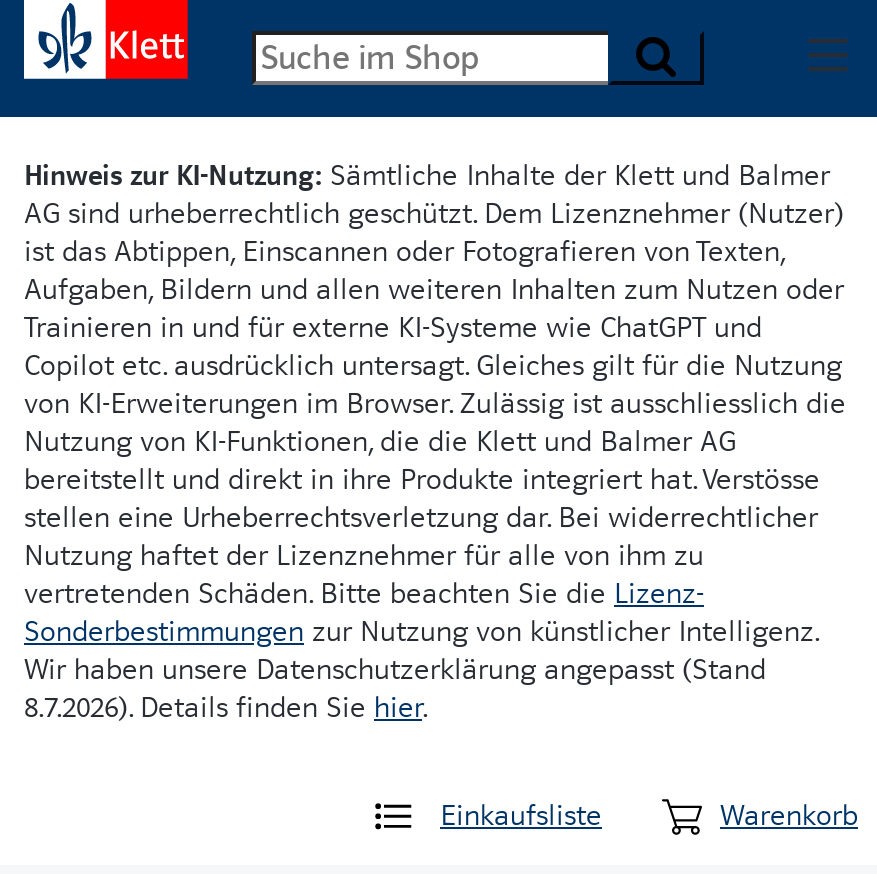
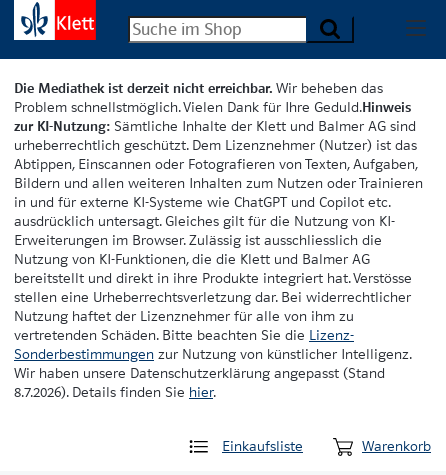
[24,157,846,421] Hinweis zur KI-Nutzung: Sämtliche Inhalte der Klett und Balmer | AG sind urheberrechtlich geschützt. Dem Lizenznehmer (Nutzer) | ist das Abtippen, Einscannen oder Fotografieren von Texten, | Aufgaben, Bildern und allen weiteren Inhalten zum Nutzen oder | Trainieren in und für externe KI-Systeme wie ChatGPT und | Copilot etc. ausdrücklich untersagt. Gleiches gilt für die Nutzung | von KI-Erweiterungen im Browser. Zulässig ist ausschliesslich die -> [14,79,423,249] Die Mediathek ist derzeit nicht erreichbar. Wir beheben das | Problem schnellstmöglich. Vielen Dank für Ihre Geduld.Hinweis | zur KI-Nutzung: Sämtliche Inhalte der Klett und Balmer AG sind | urheberrechtlich geschützt. Dem Lizenznehmer (Nutzer) ist das | Abtippen, Einscannen oder Fotografieren von Texten, Aufgaben, | Bildern und allen weiteren Inhalten zum Nutzen oder Trainieren | in und für externe KI-Systeme wie ChatGPT und Copilot etc. | ausdrücklich untersagt. Gleiches gilt für die Nutzung von KI- | Erweiterungen im Browser. Zulässig ist ausschliesslich die

